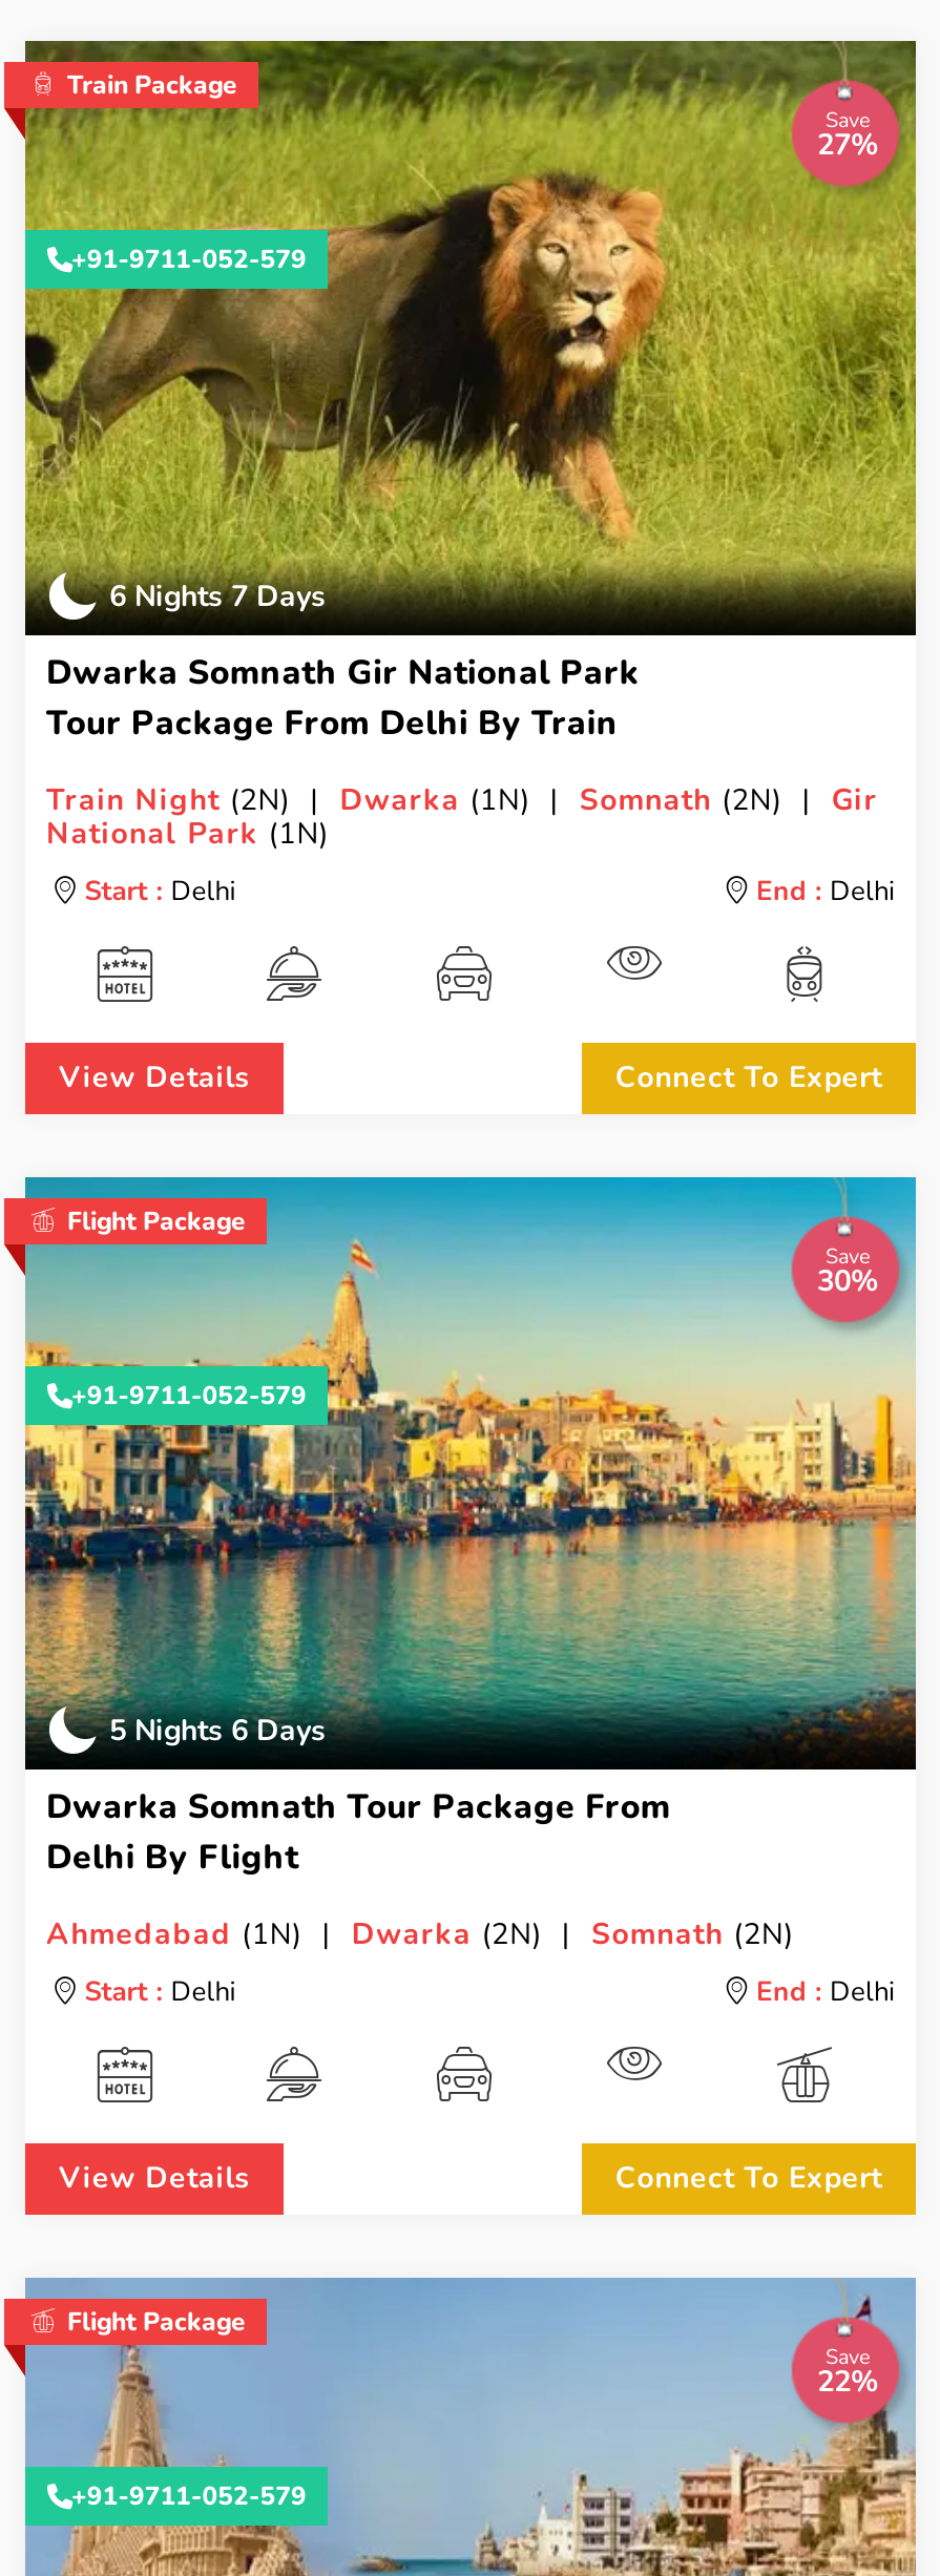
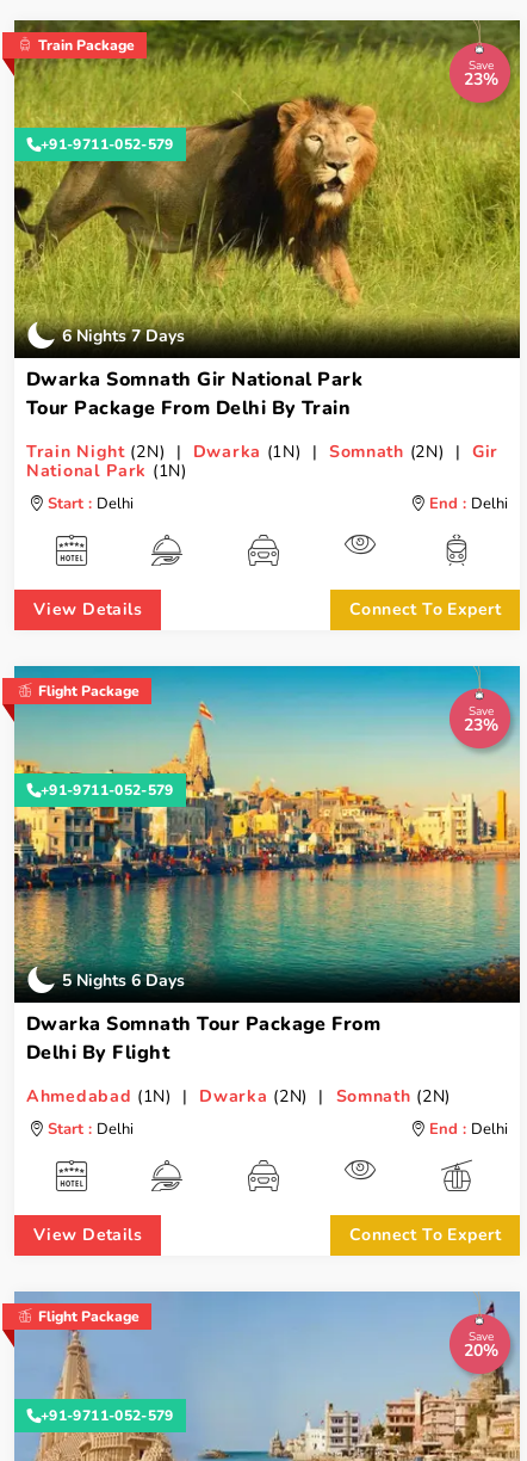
[817,125,878,165] 27% -> [464,68,498,91] 23%
[817,1261,878,1300] 30% -> [464,713,498,736] 23%
[817,2362,878,2402] 22% -> [464,1340,498,1362] 20%

